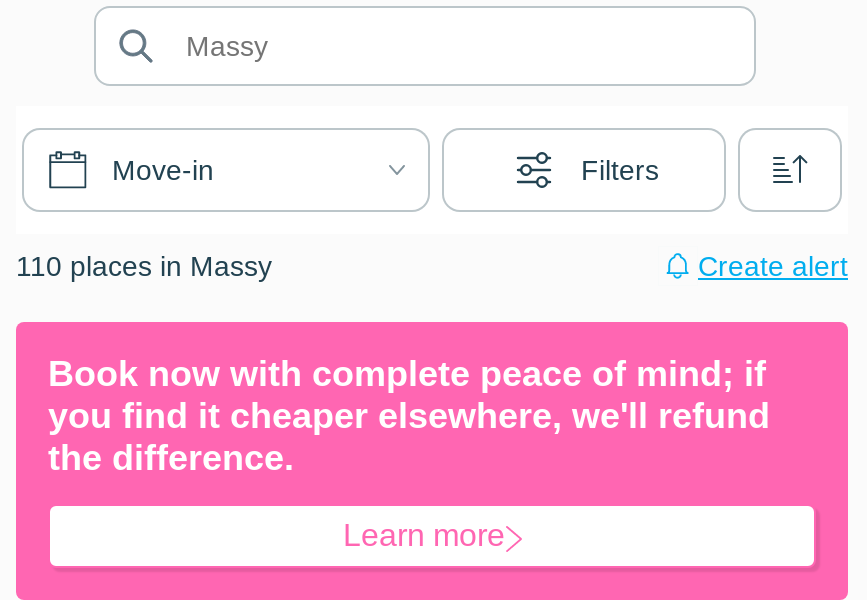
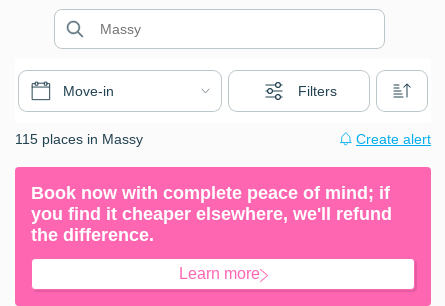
[16,250,272,282] 110 places in Massy -> [15,131,143,147] 115 places in Massy

